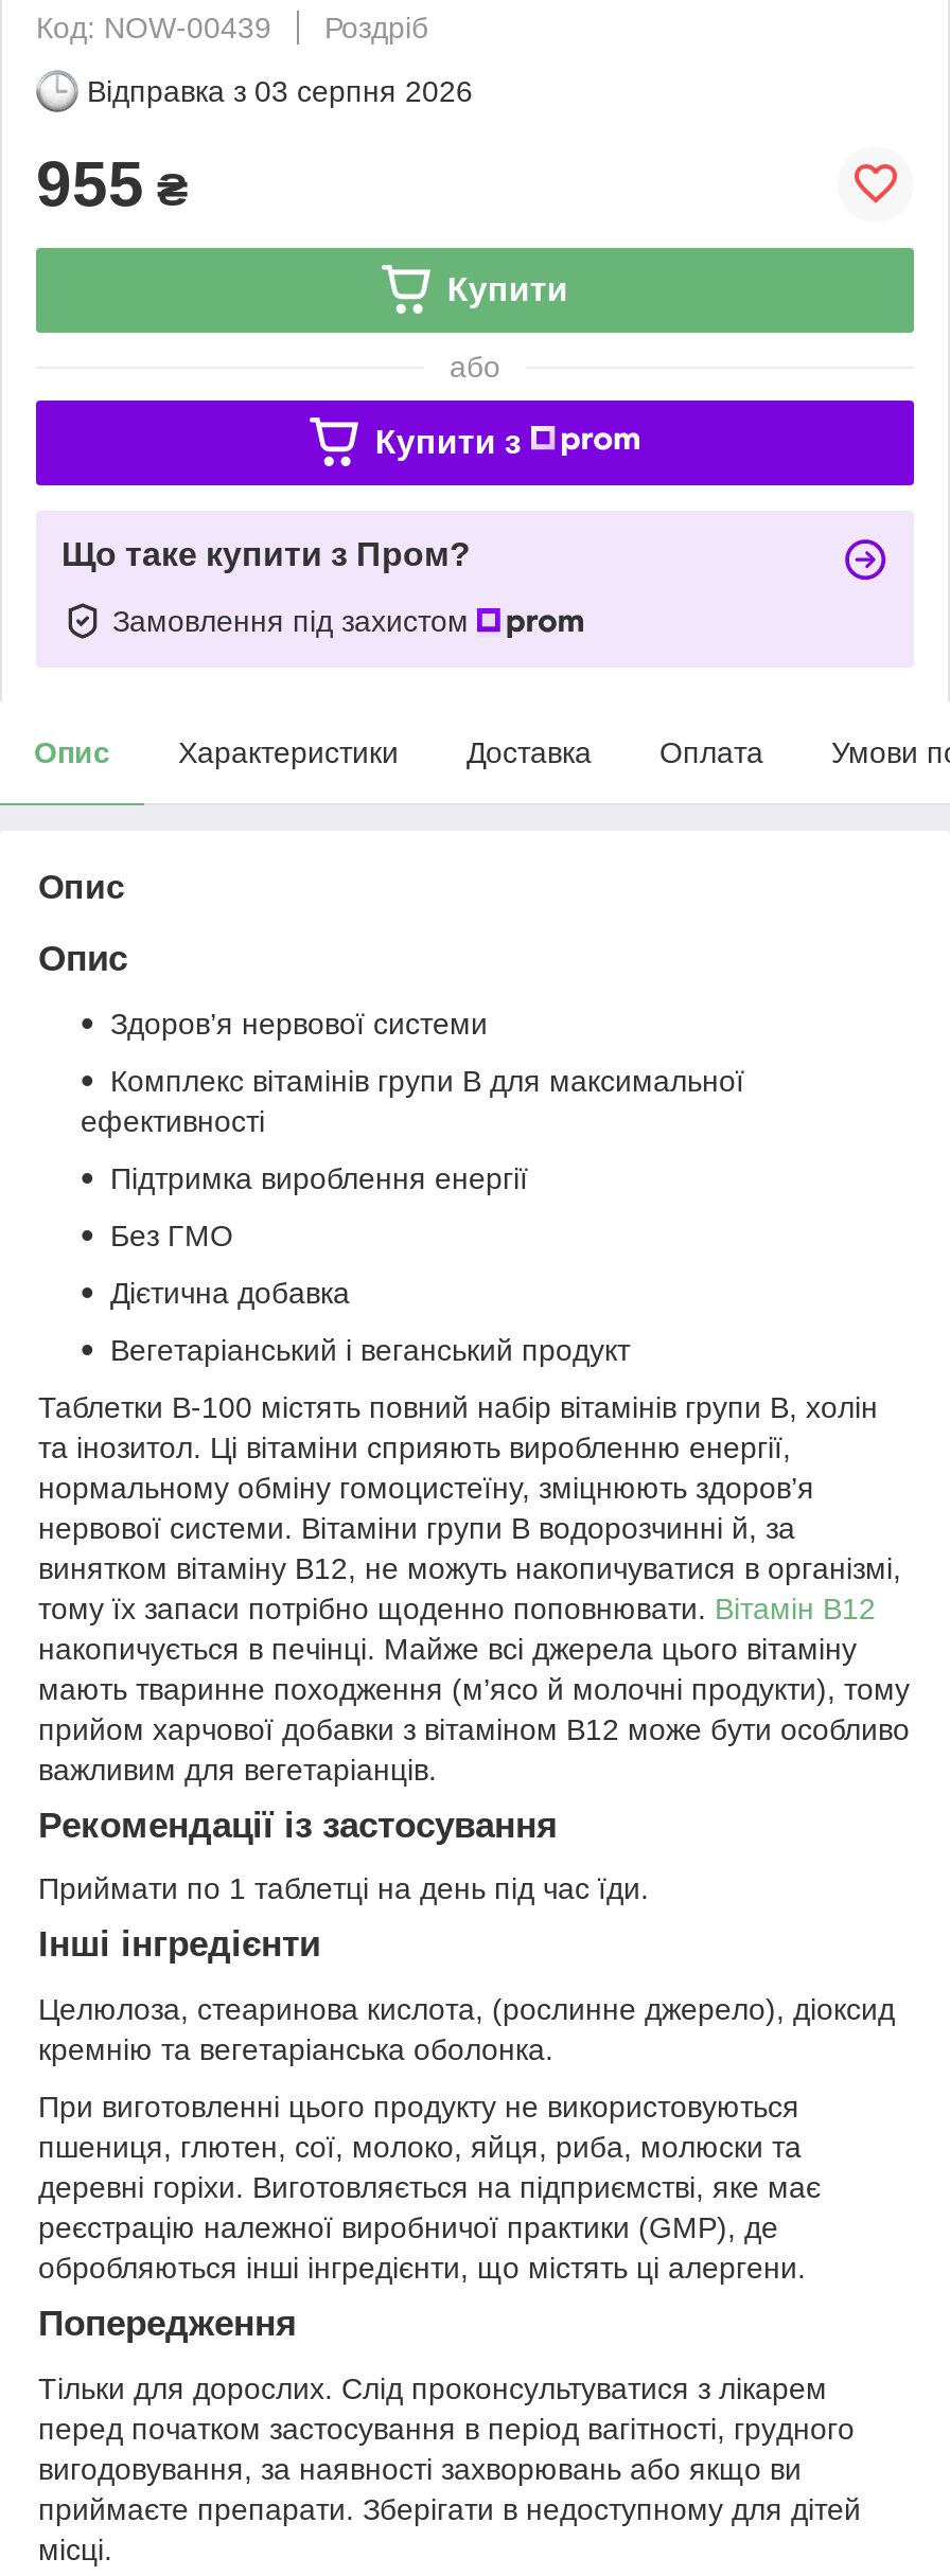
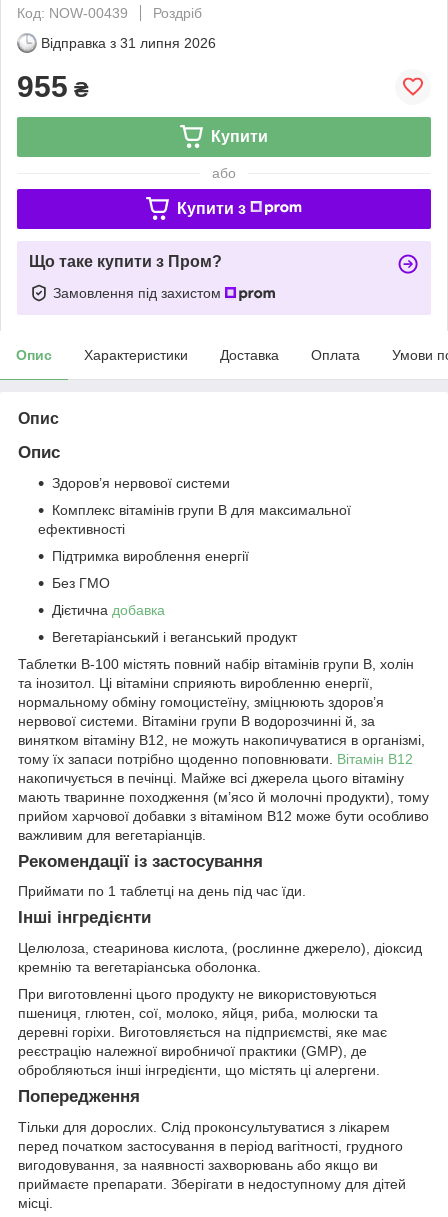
[87,74,473,108] Відправка з 03 серпня 2026 -> [41,35,216,51] Відправка з 31 липня 2026

